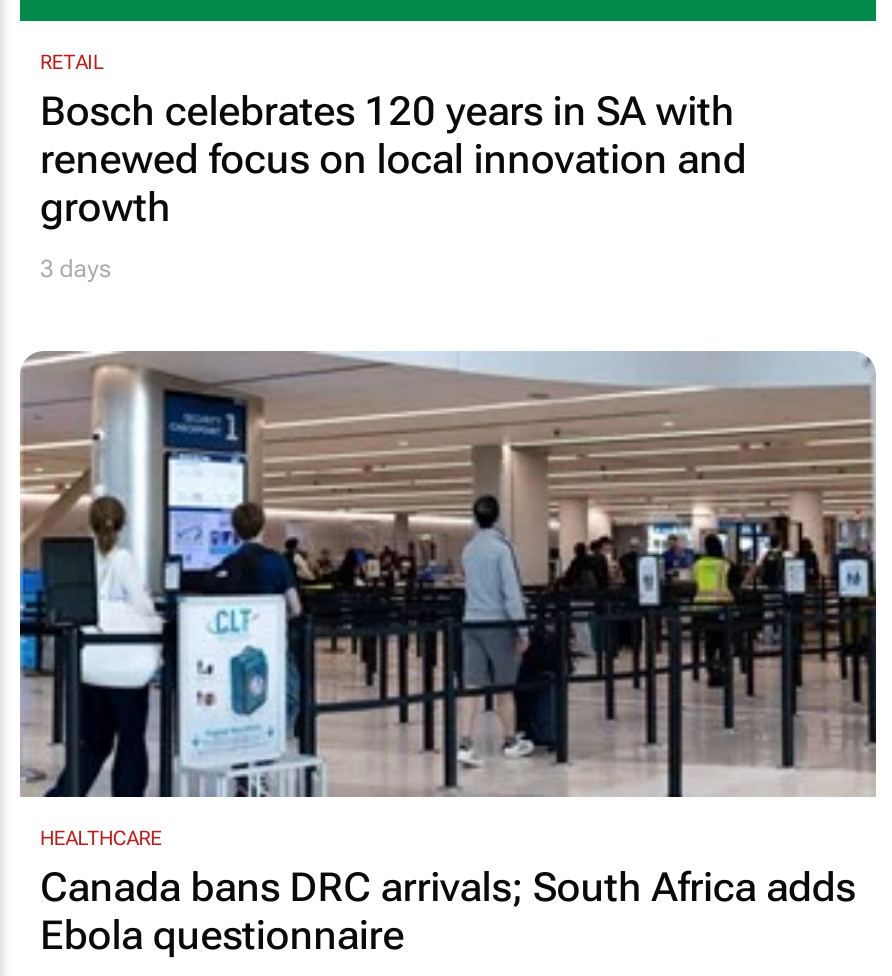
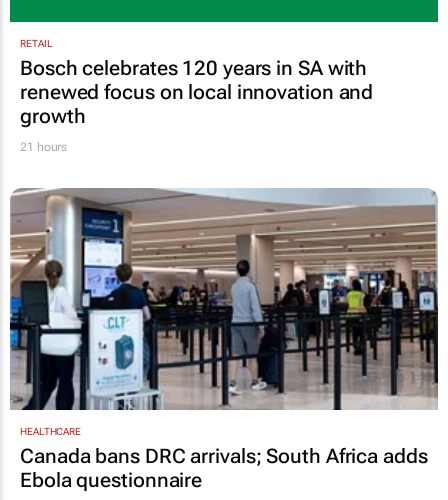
[40,256,111,284] 3 days -> [20,140,67,154] 21 hours

